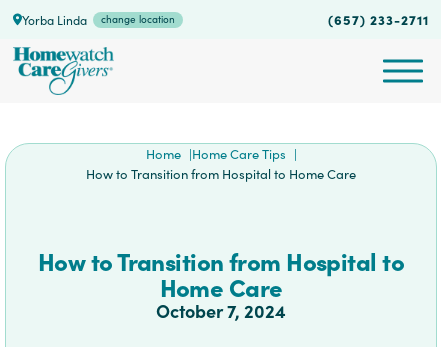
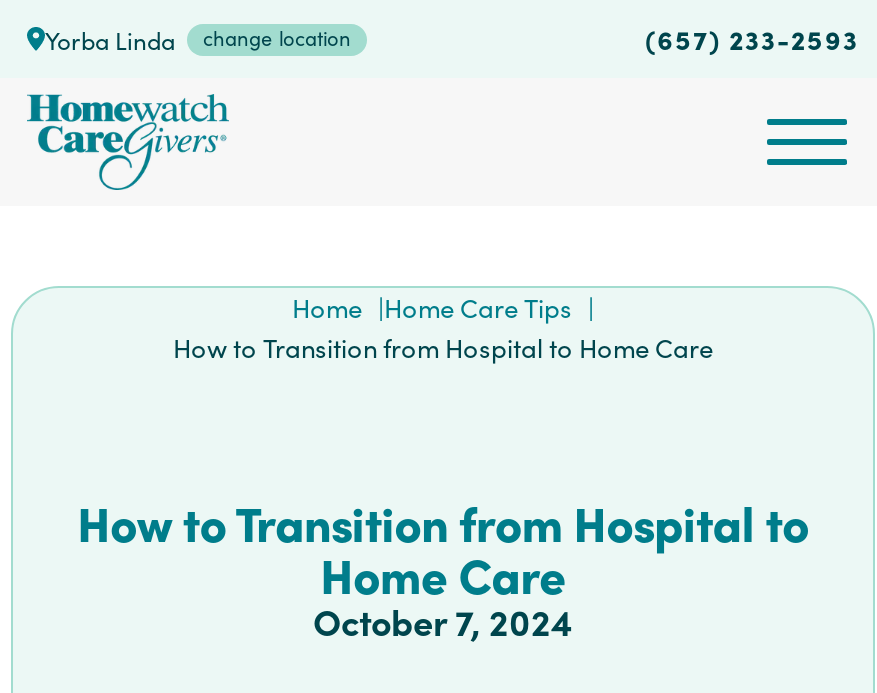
[328,10,429,28] (657) 233-2711 -> [645,20,859,56] (657) 233-2593

